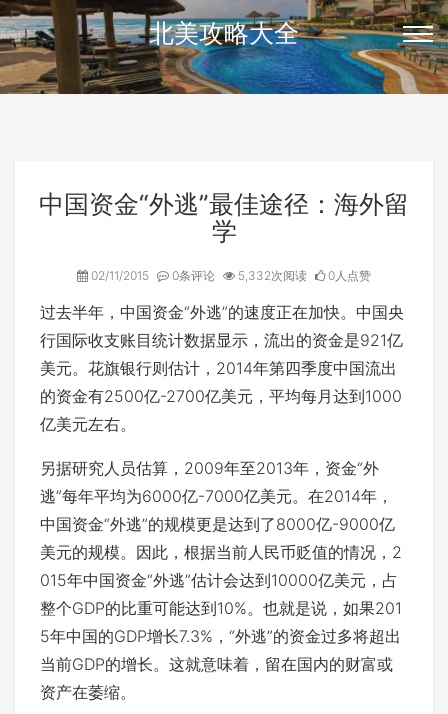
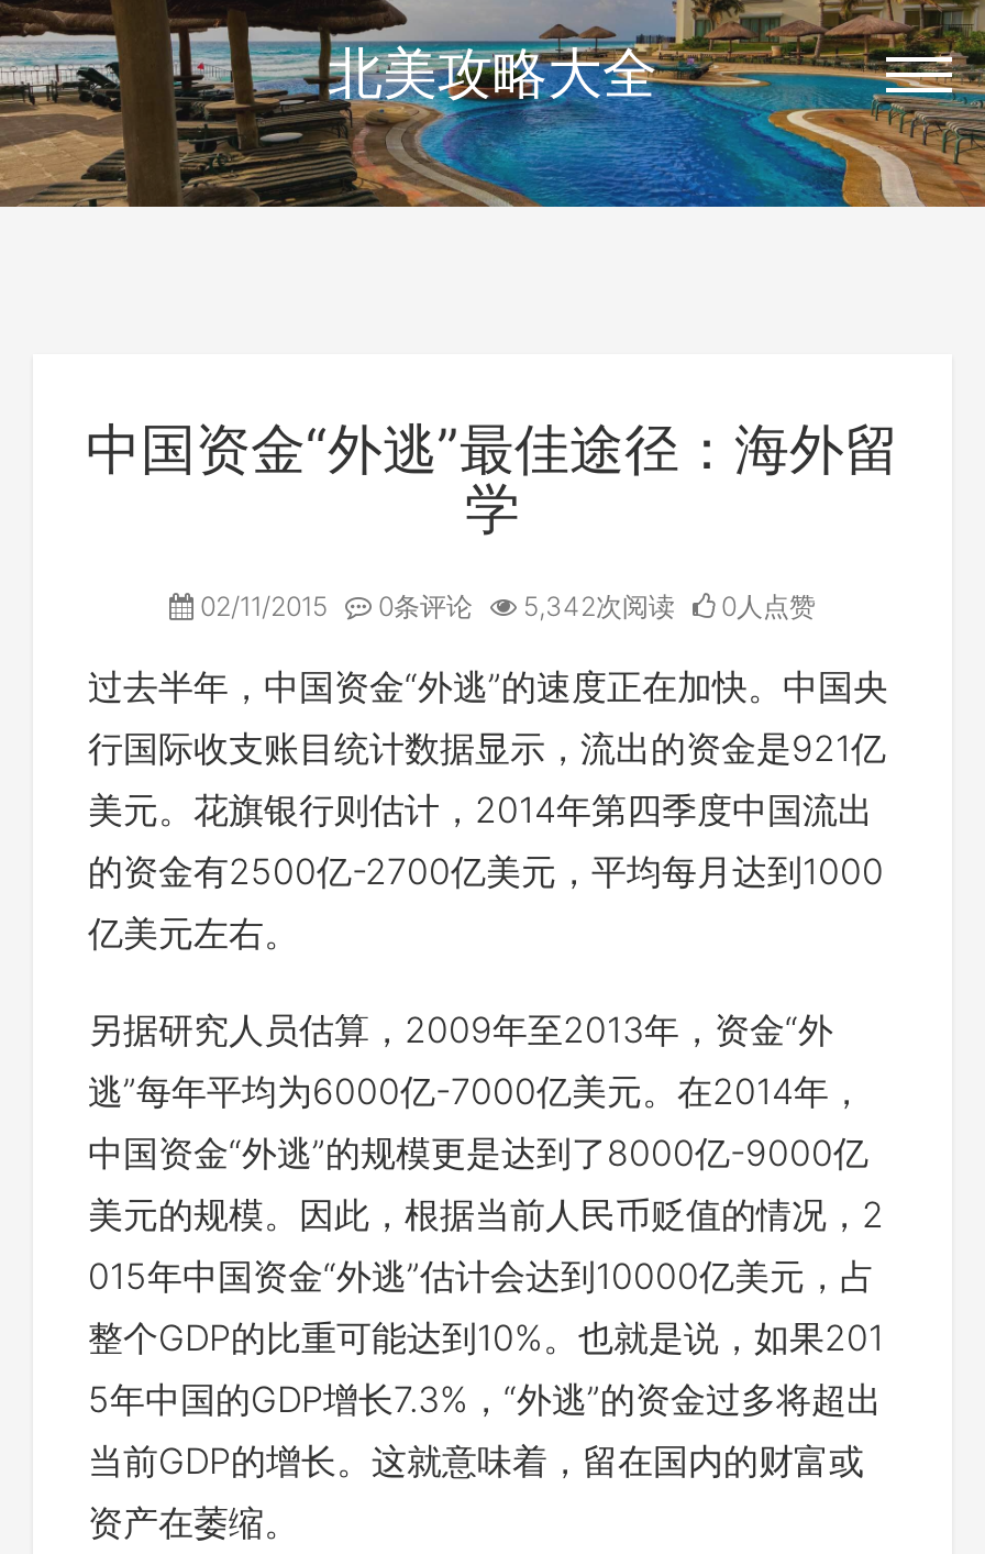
[235,268,310,283] 5,332次阅读 -> [517,589,682,622] 5,342次阅读

